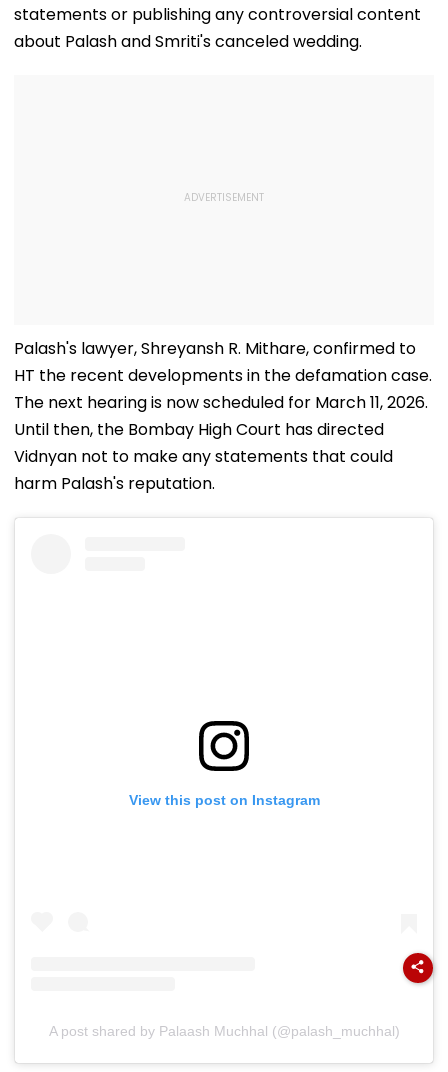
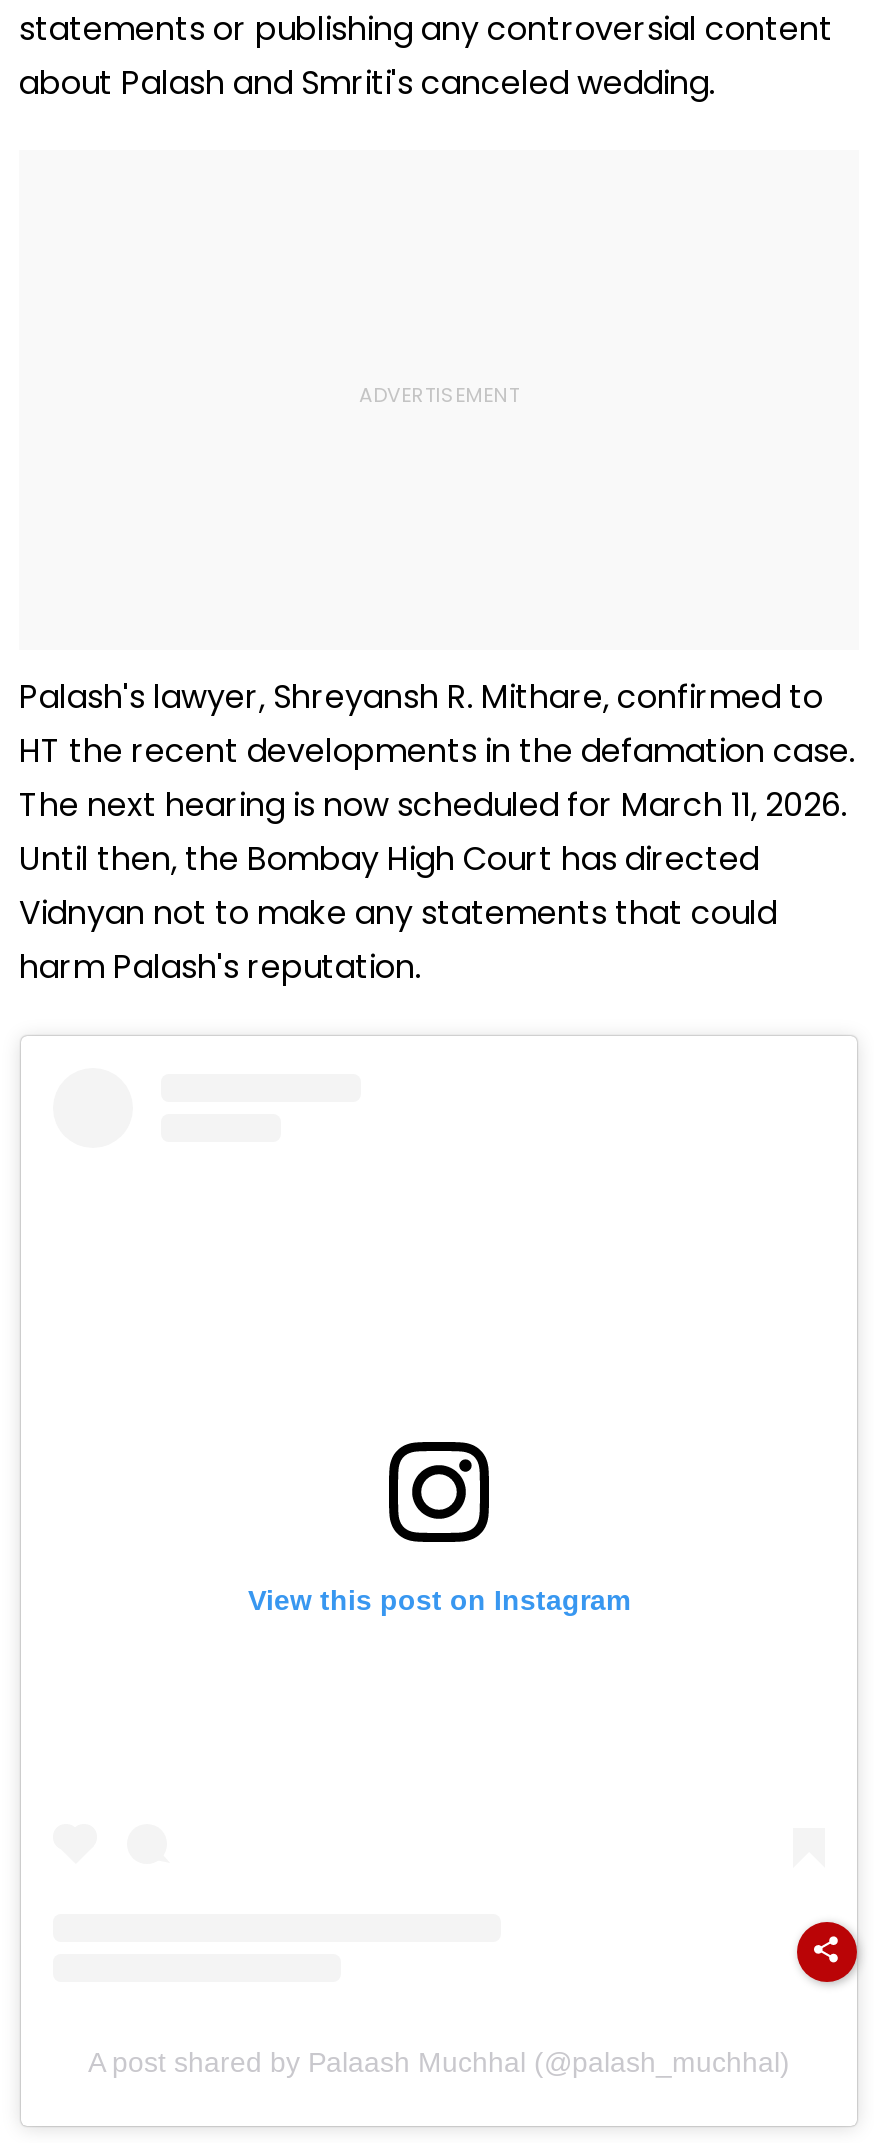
[402,951,435,992] [image] -> [795,1904,859,1988] [image]

